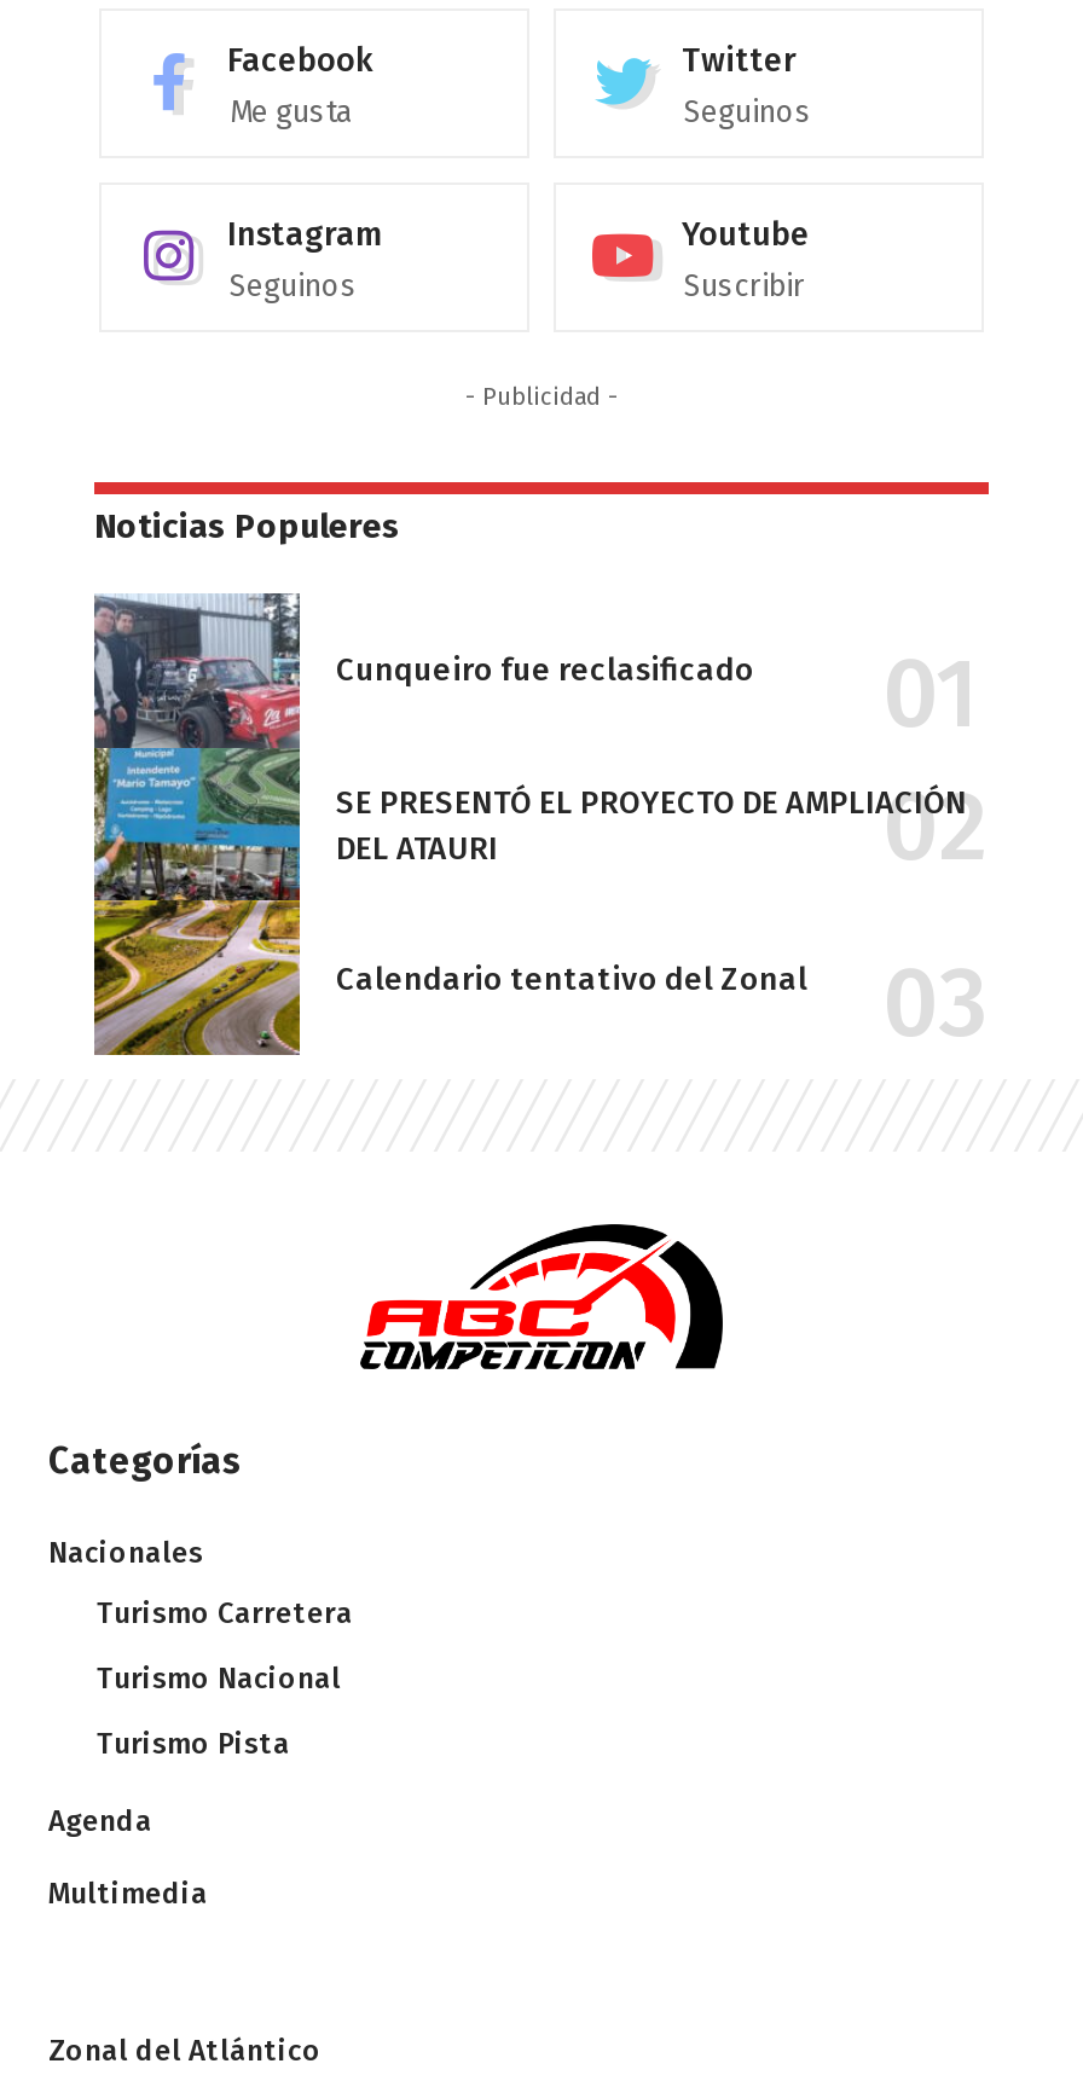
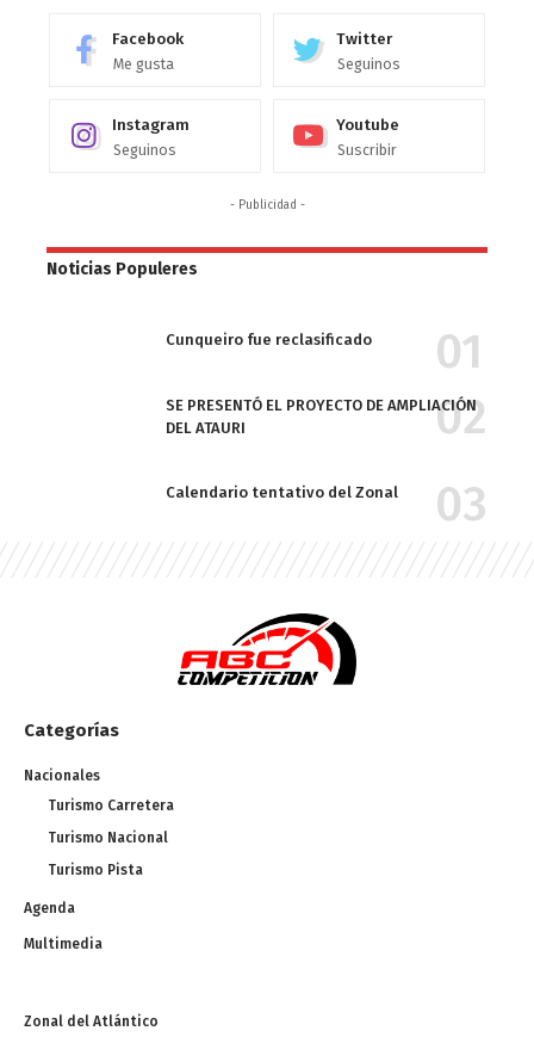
[92,591,302,1057] [image] -> none

